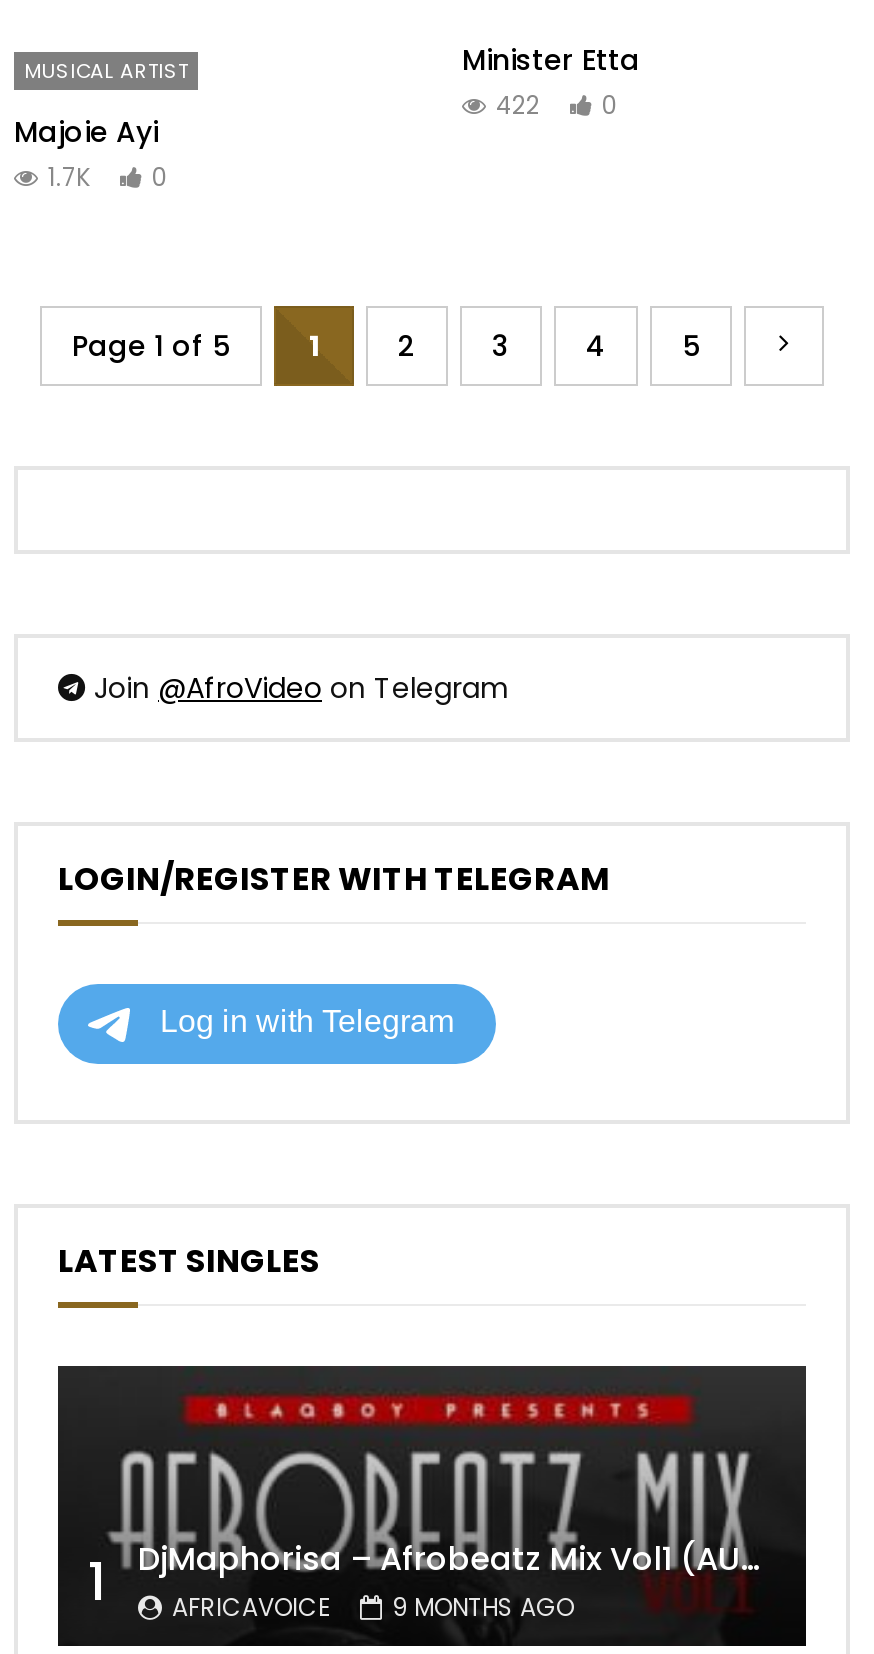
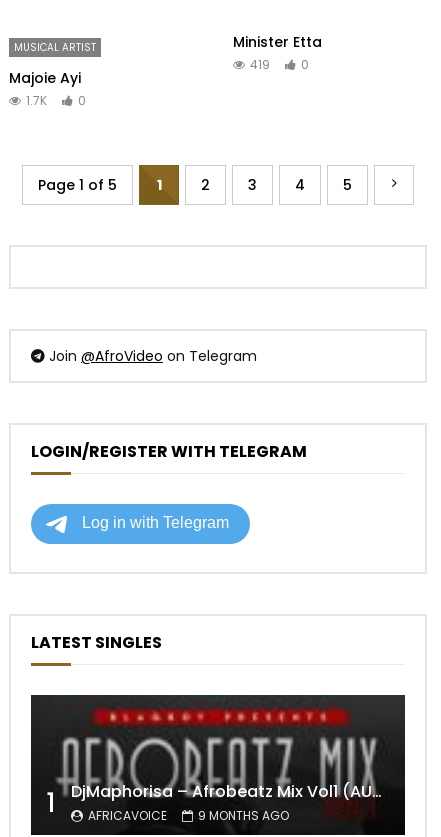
[496,87,618,121] 422 0 -> [250,55,309,72] 419 0

